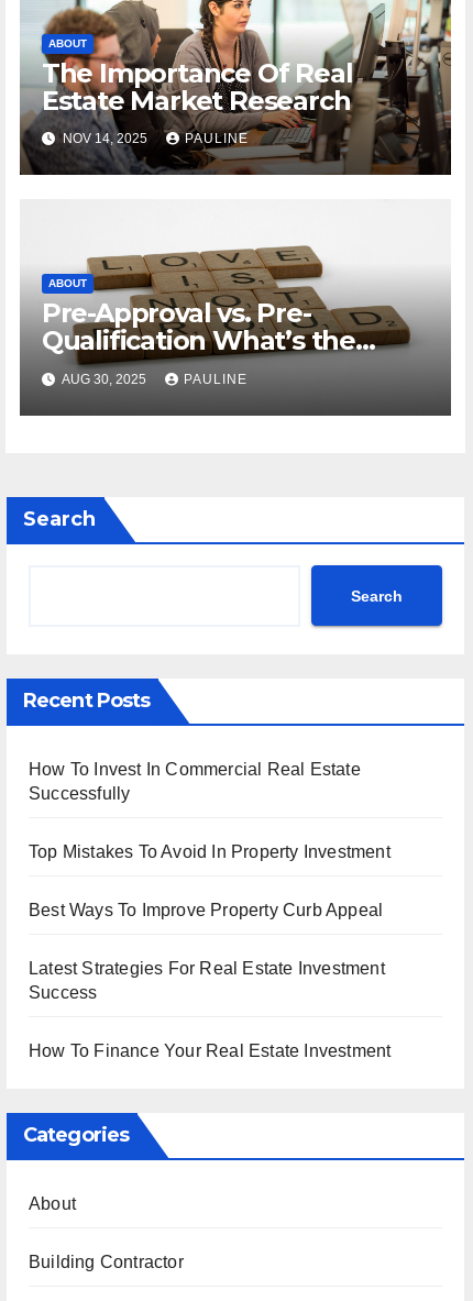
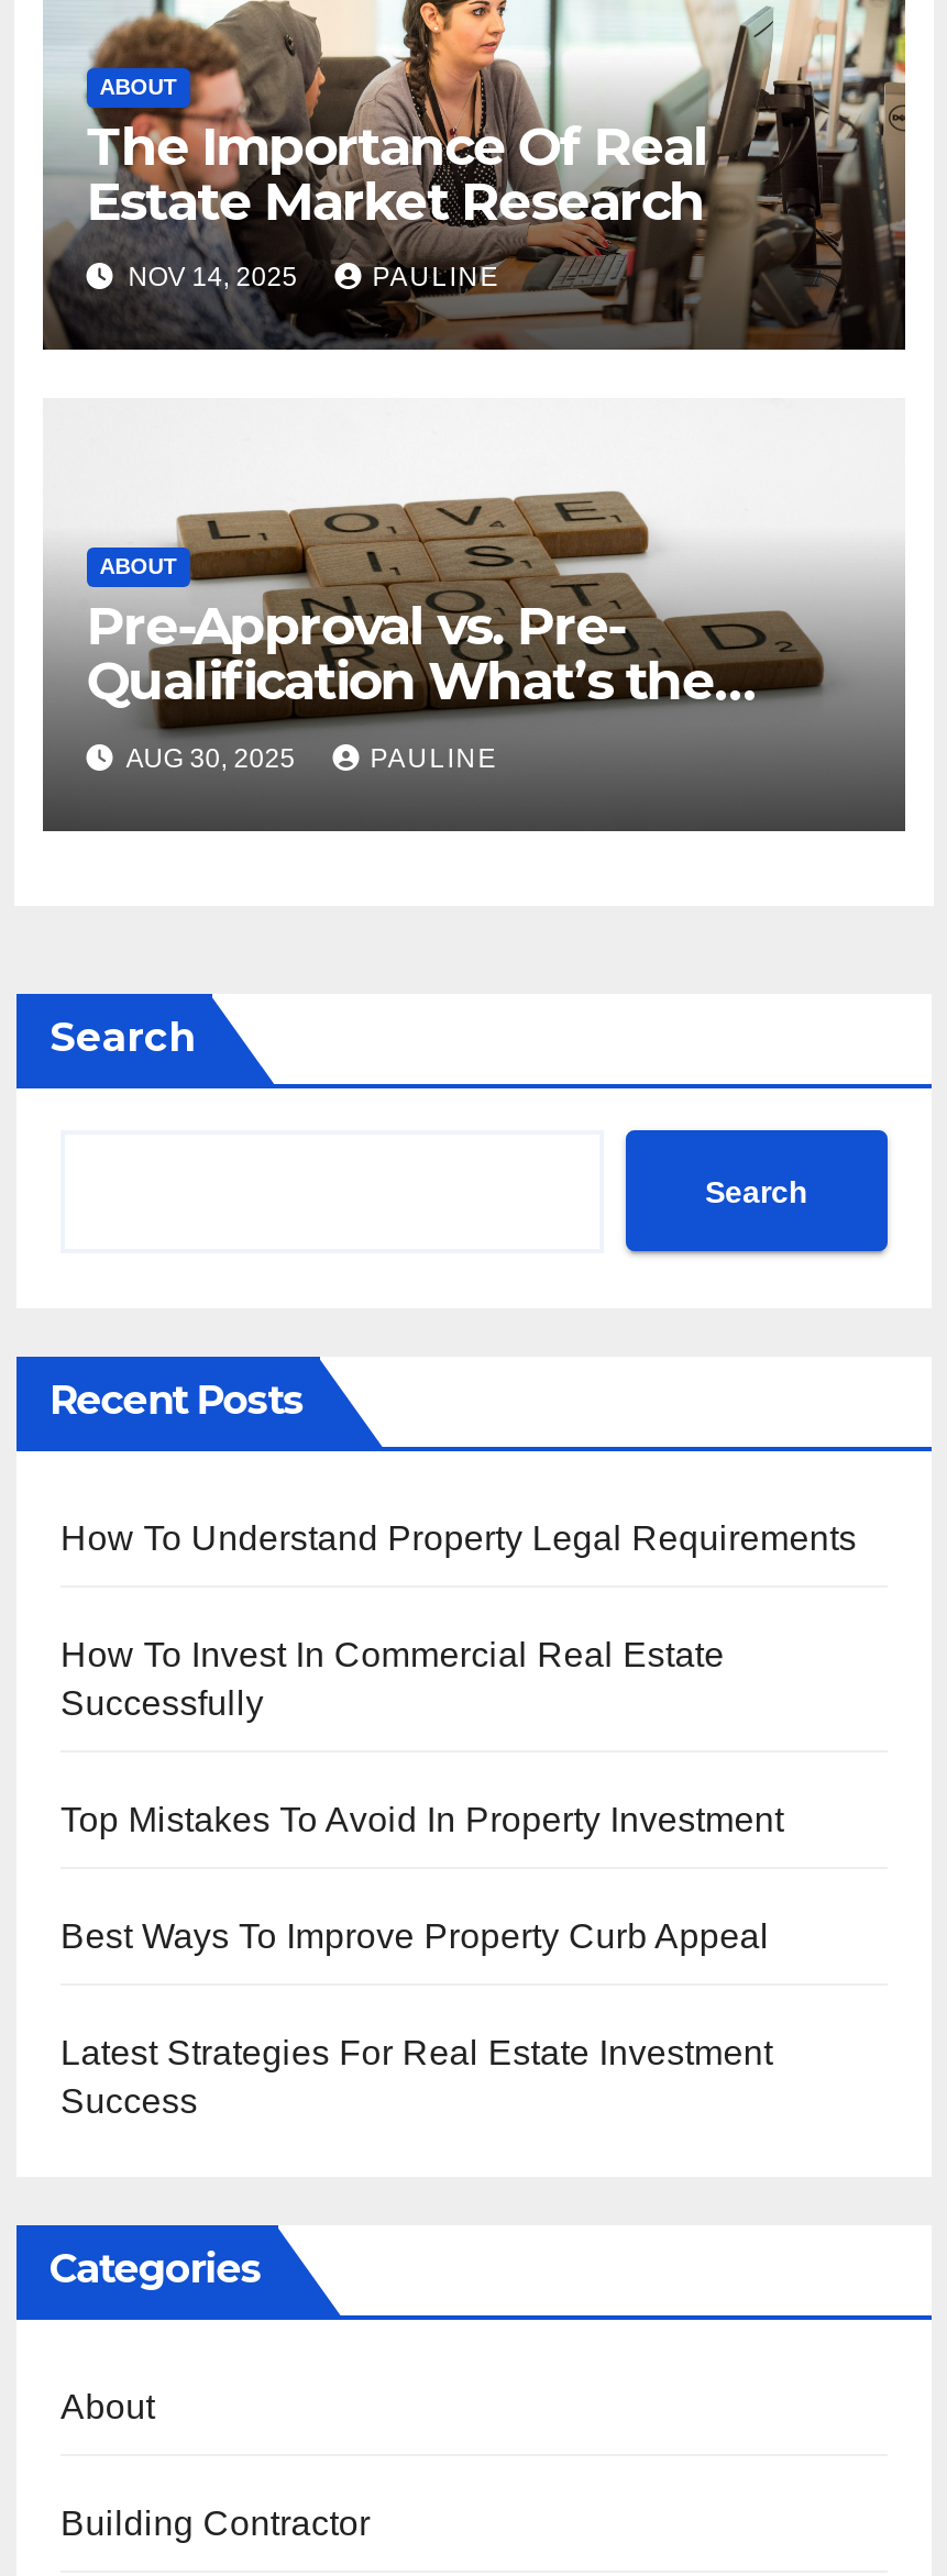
none -> [60,1520,857,1557] How To Understand Property Legal Requirements
moved [29,760,390,1002] -> [60,1636,784,2120]: How To Invest In Commercial Real Estate | Successfully | Top Mistakes To Avoid In Property Investment | Best Ways To Improve Property Curb Appeal | Latest Strategies For Real Estate Investment | Success
[29,1042,391,1060] How To Finance Your Real Estate Investment -> none

